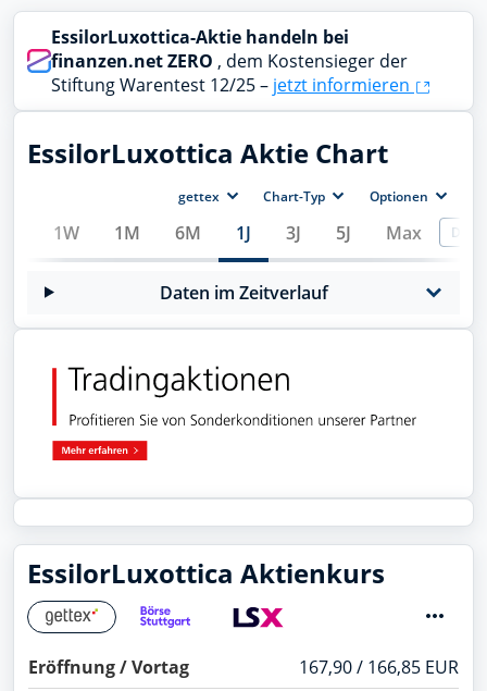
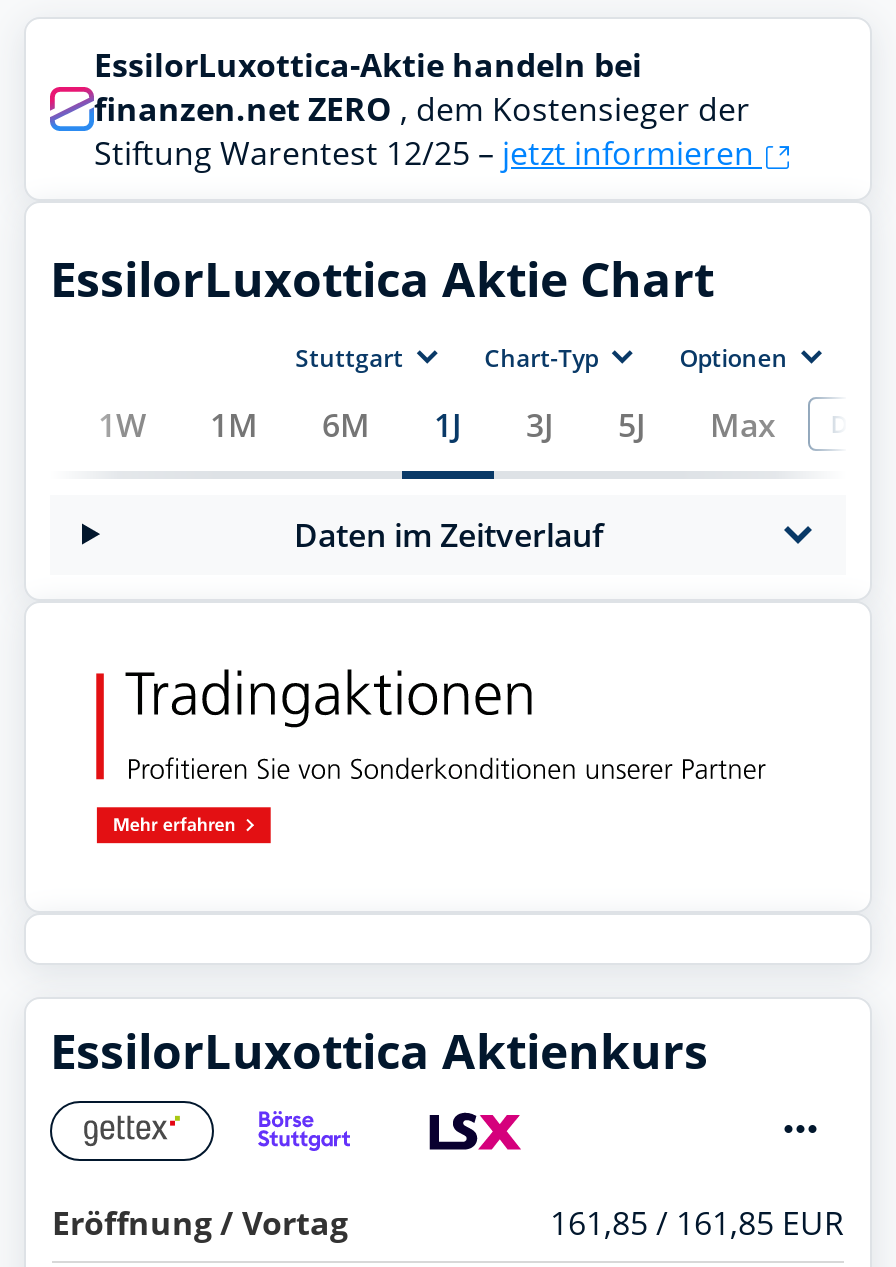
[178,187,219,206] gettex -> [295,342,403,376] Stuttgart
[299,655,459,679] 167,90 / 166,85 EUR -> [550,1201,844,1245] 161,85 / 161,85 EUR

